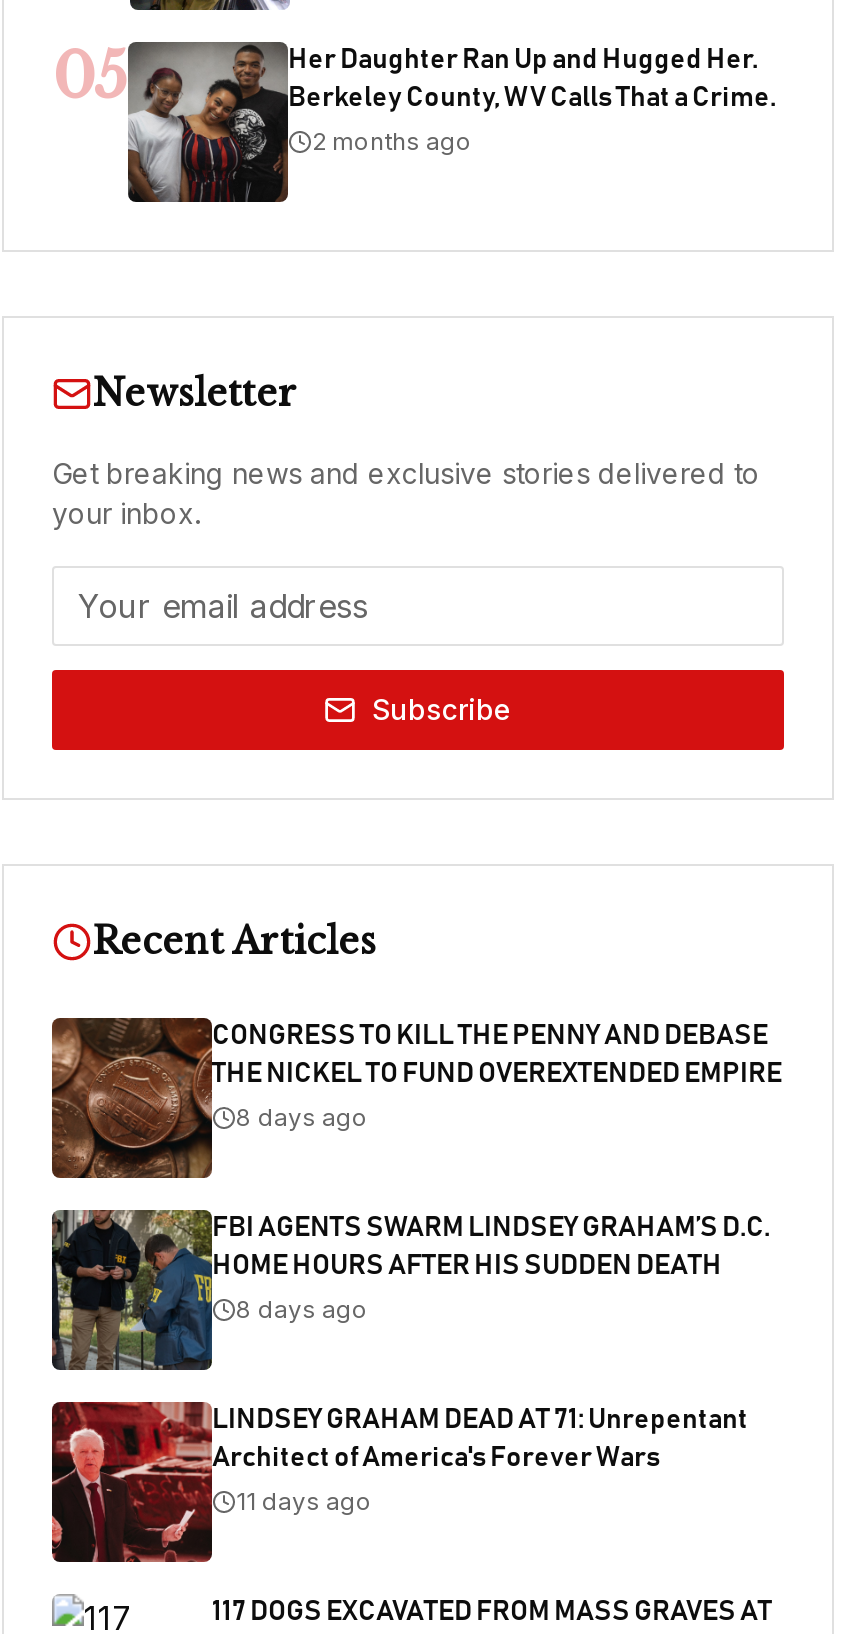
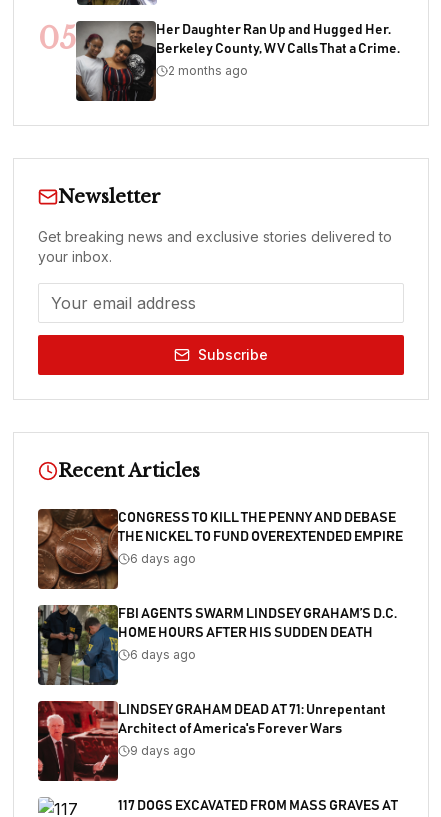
[236,1102,368,1132] 8 days ago -> [130,551,196,566] 6 days ago
[236,1294,368,1324] 8 days ago -> [130,647,196,662] 6 days ago
[236,1486,372,1516] 11 days ago -> [130,743,196,758] 9 days ago

